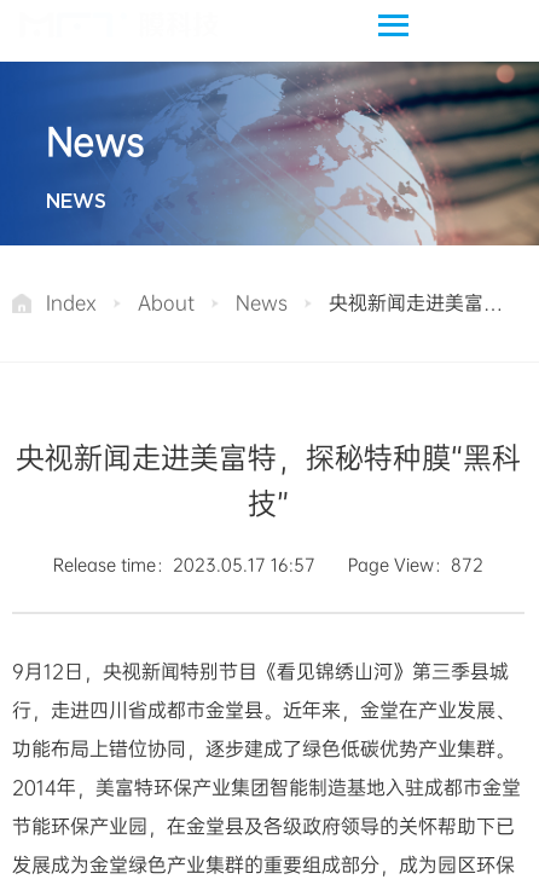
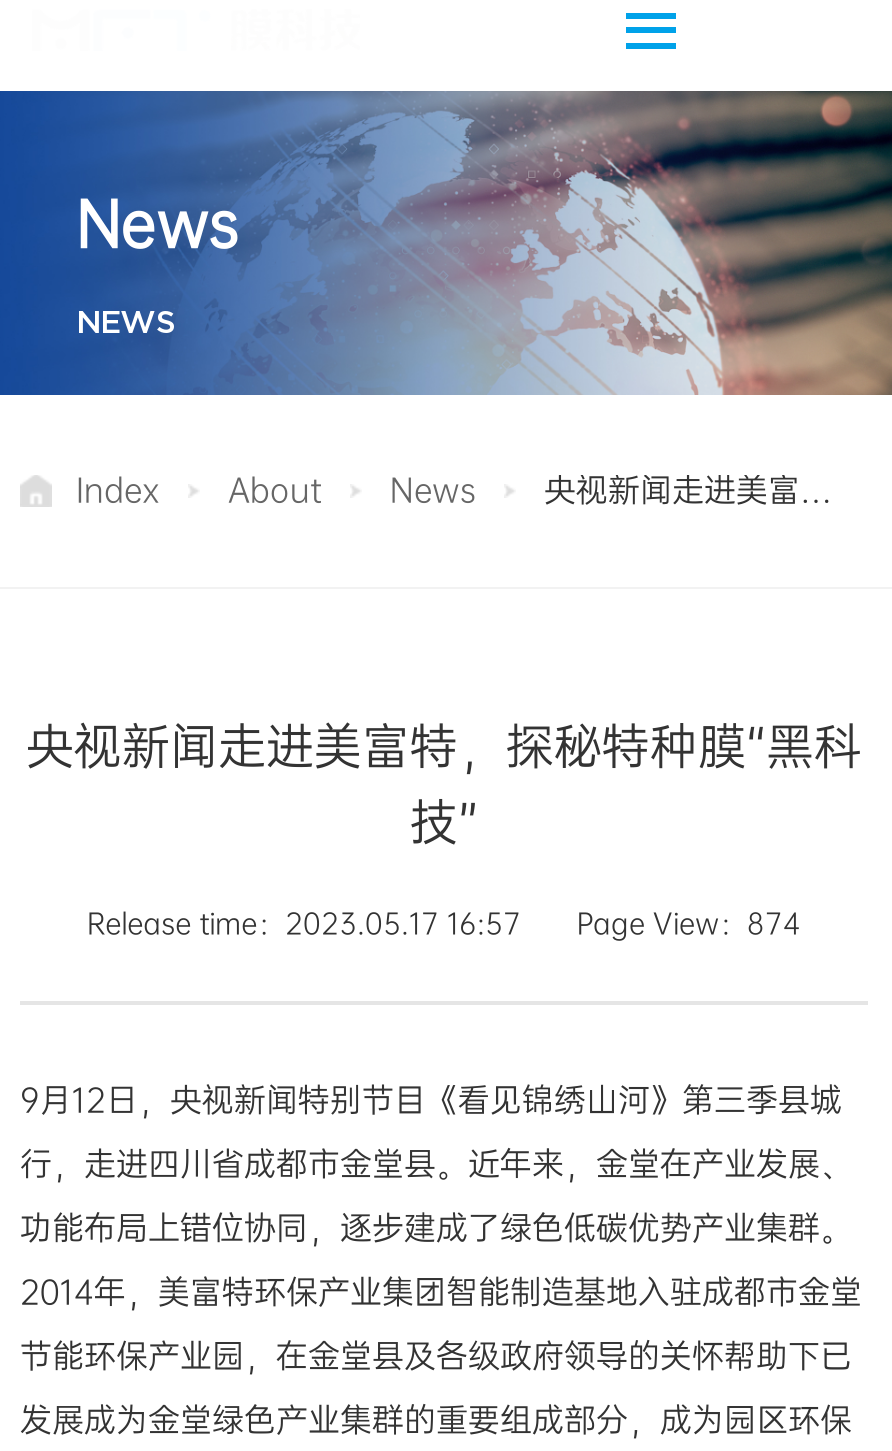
[53,553,484,575] Release time：2023.05.17 16:57 Page View：872 -> [87,904,801,940] Release time：2023.05.17 16:57 Page View：874

